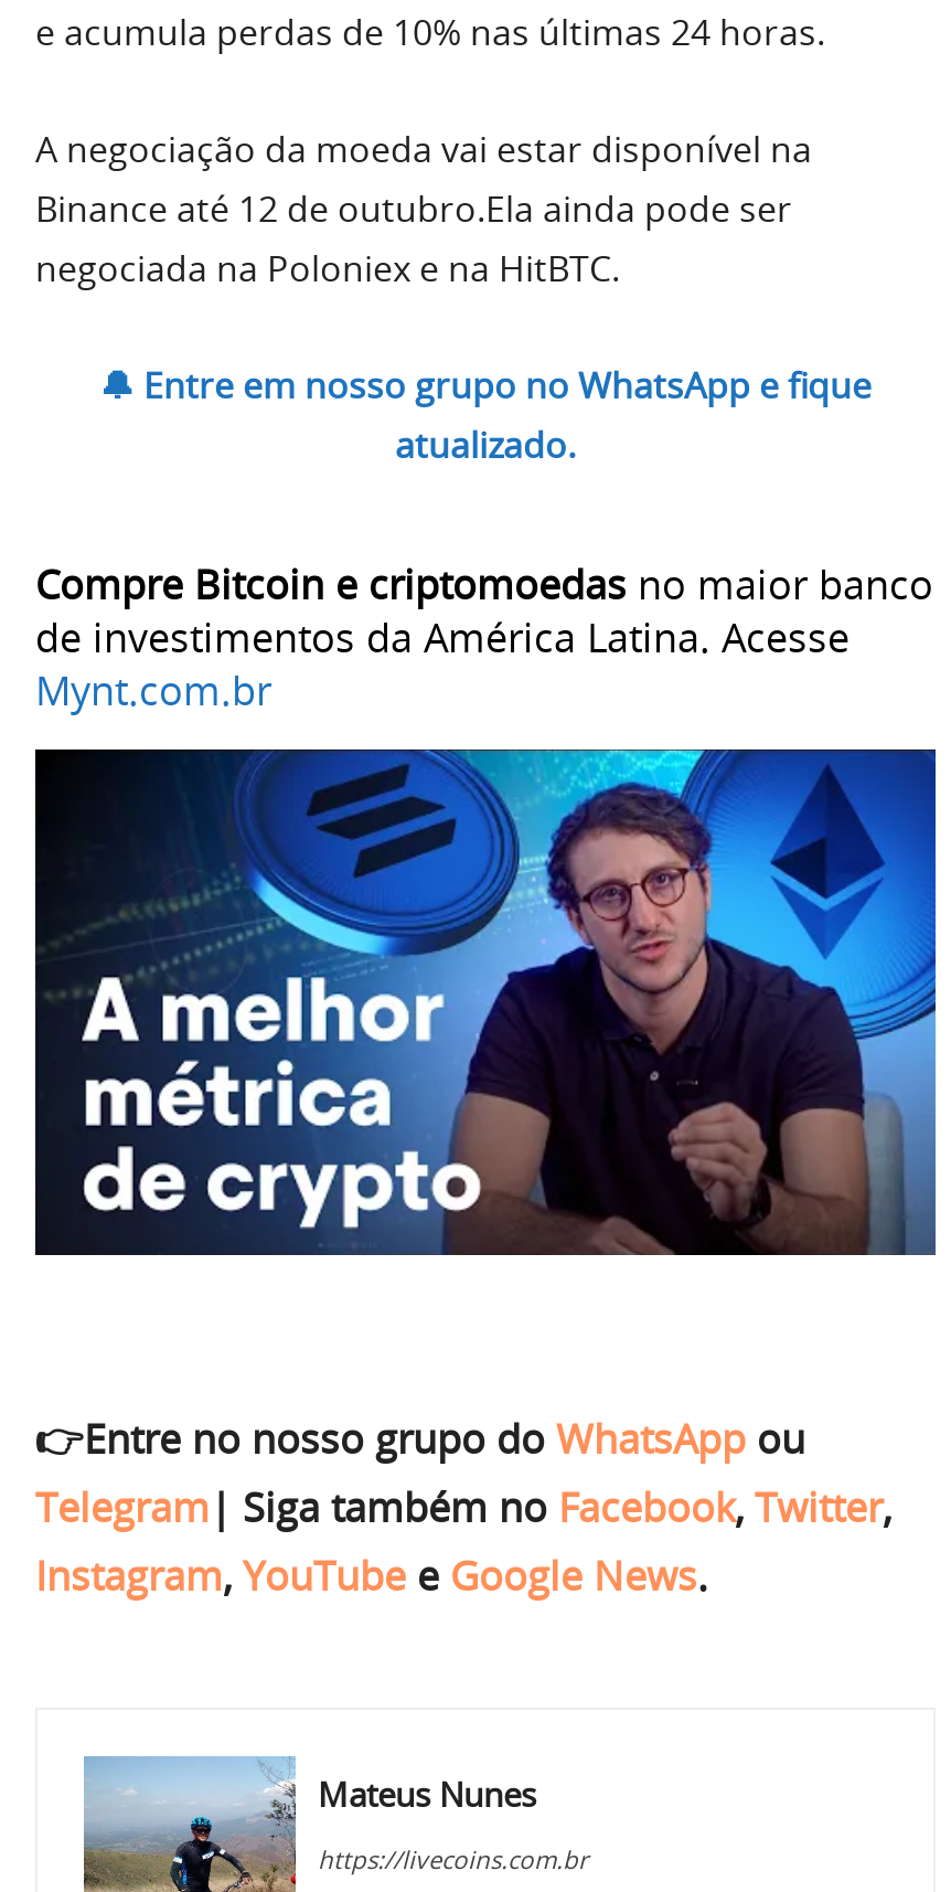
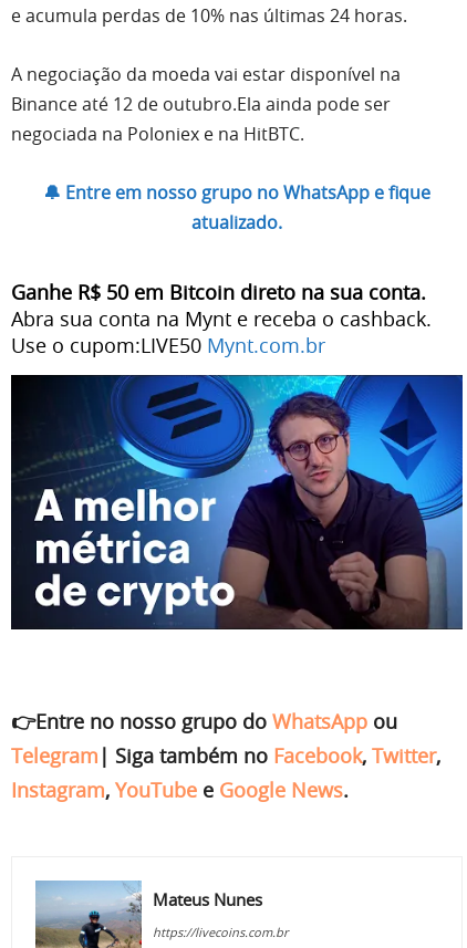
[35,557,933,716] Compre Bitcoin e criptomoedas no maior banco | de investimentos da América Latina. Acesse | Mynt.com.br -> [11,279,432,359] Ganhe R$ 50 em Bitcoin direto na sua conta. | Abra sua conta na Mynt e receba o cashback. | Use o cupom:LIVE50 Mynt.com.br

